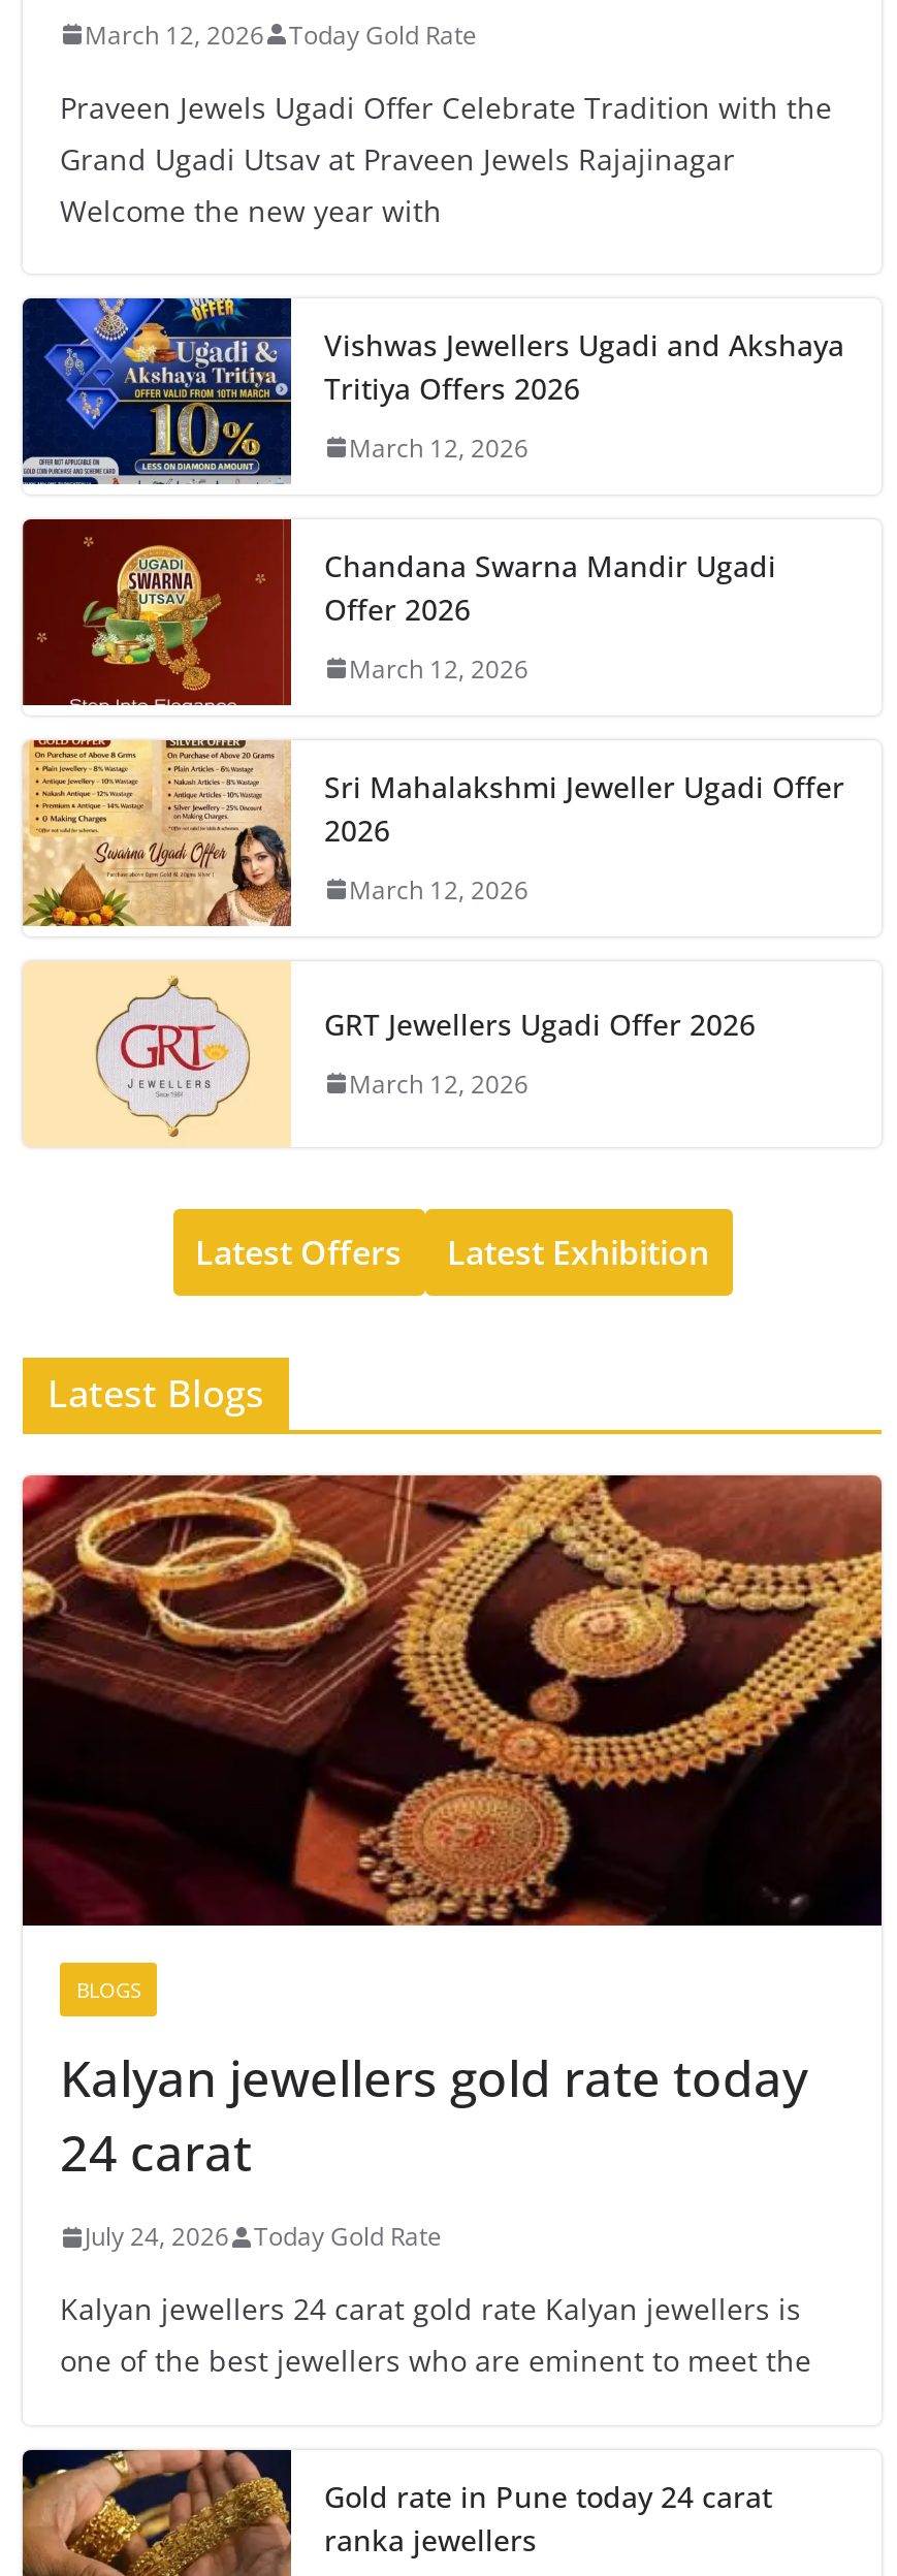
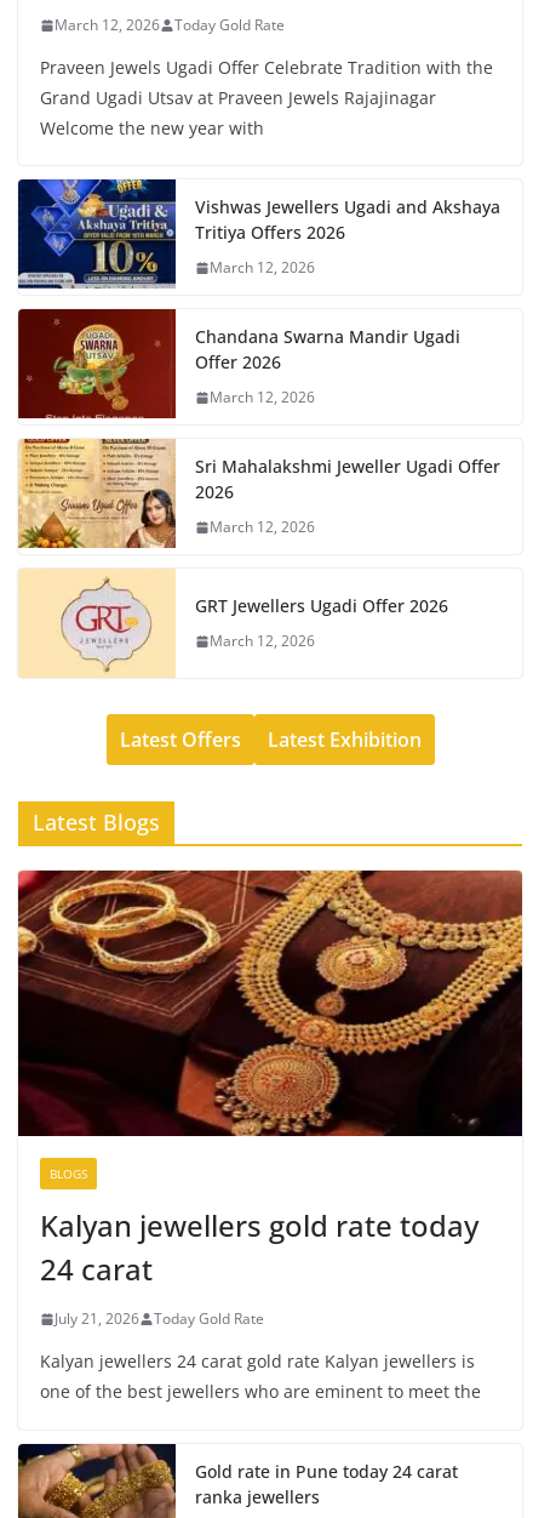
[85,2219,442,2254] July 24, 2026 Today Gold Rate -> [55,1308,264,1329] July 21, 2026 Today Gold Rate

